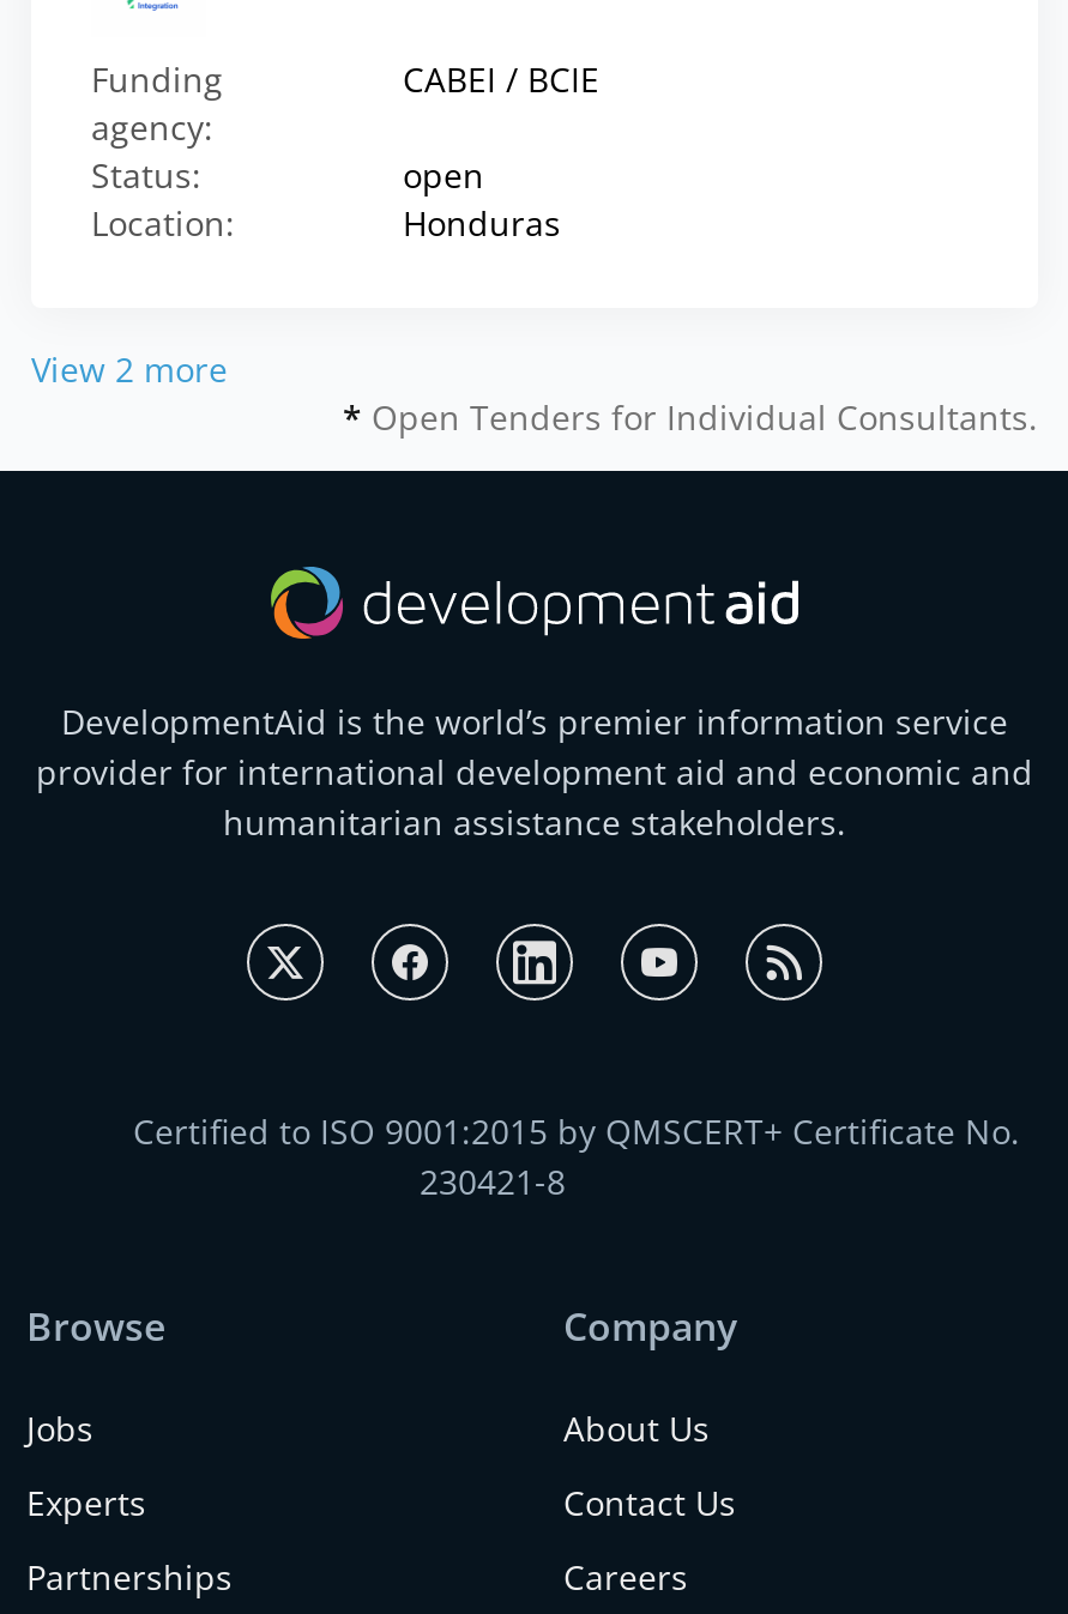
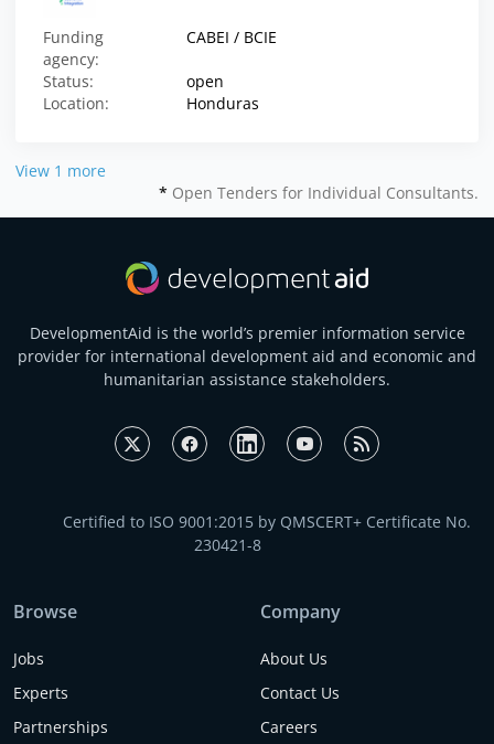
[31,347,228,392] View 2 more -> [15,160,106,181] View 1 more

